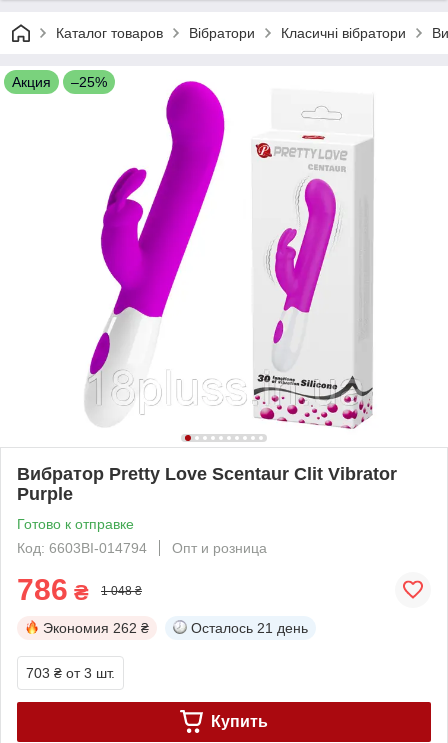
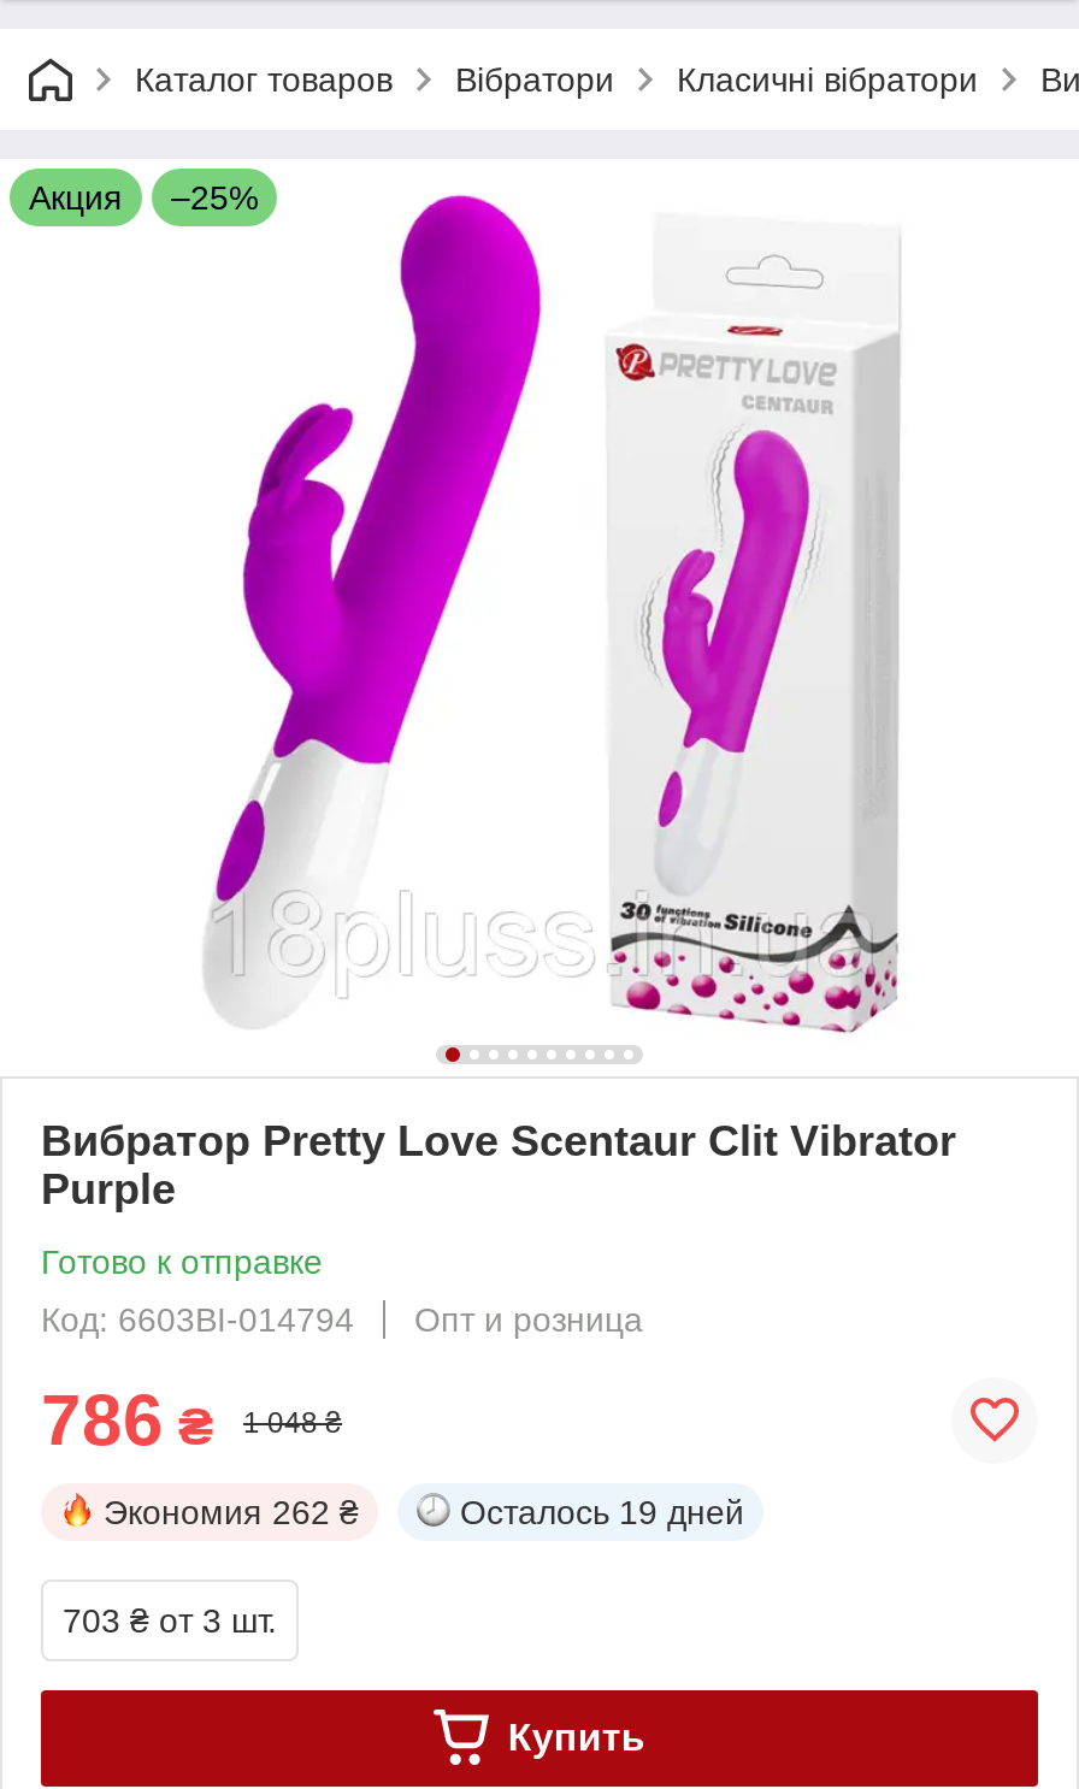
[191,620,308,636] Осталось 21 день -> [460,1492,744,1531] Осталось 19 дней

